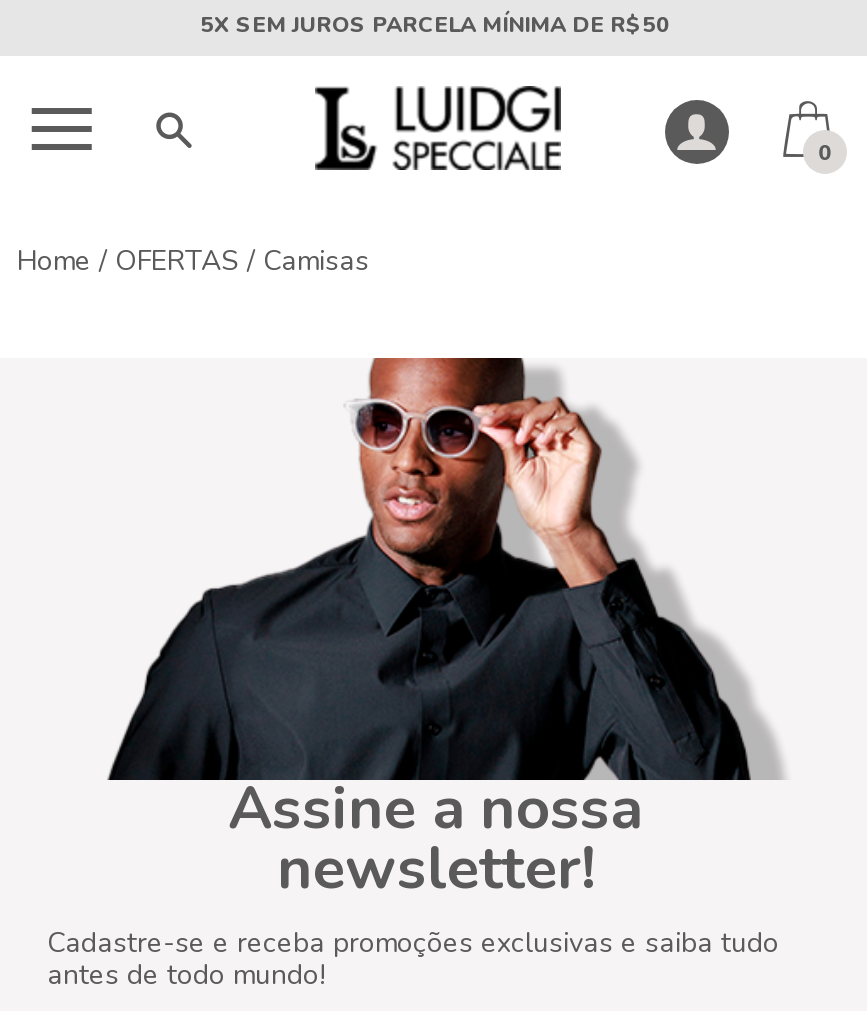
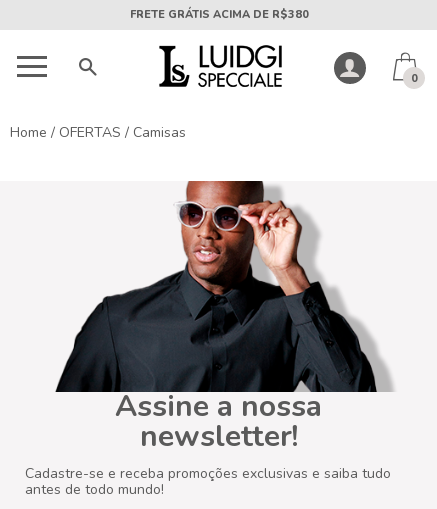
[200,10,670,40] 5X SEM JUROS PARCELA MÍNIMA DE R$50 -> [129,7,308,22] FRETE GRÁTIS ACIMA DE R$380

